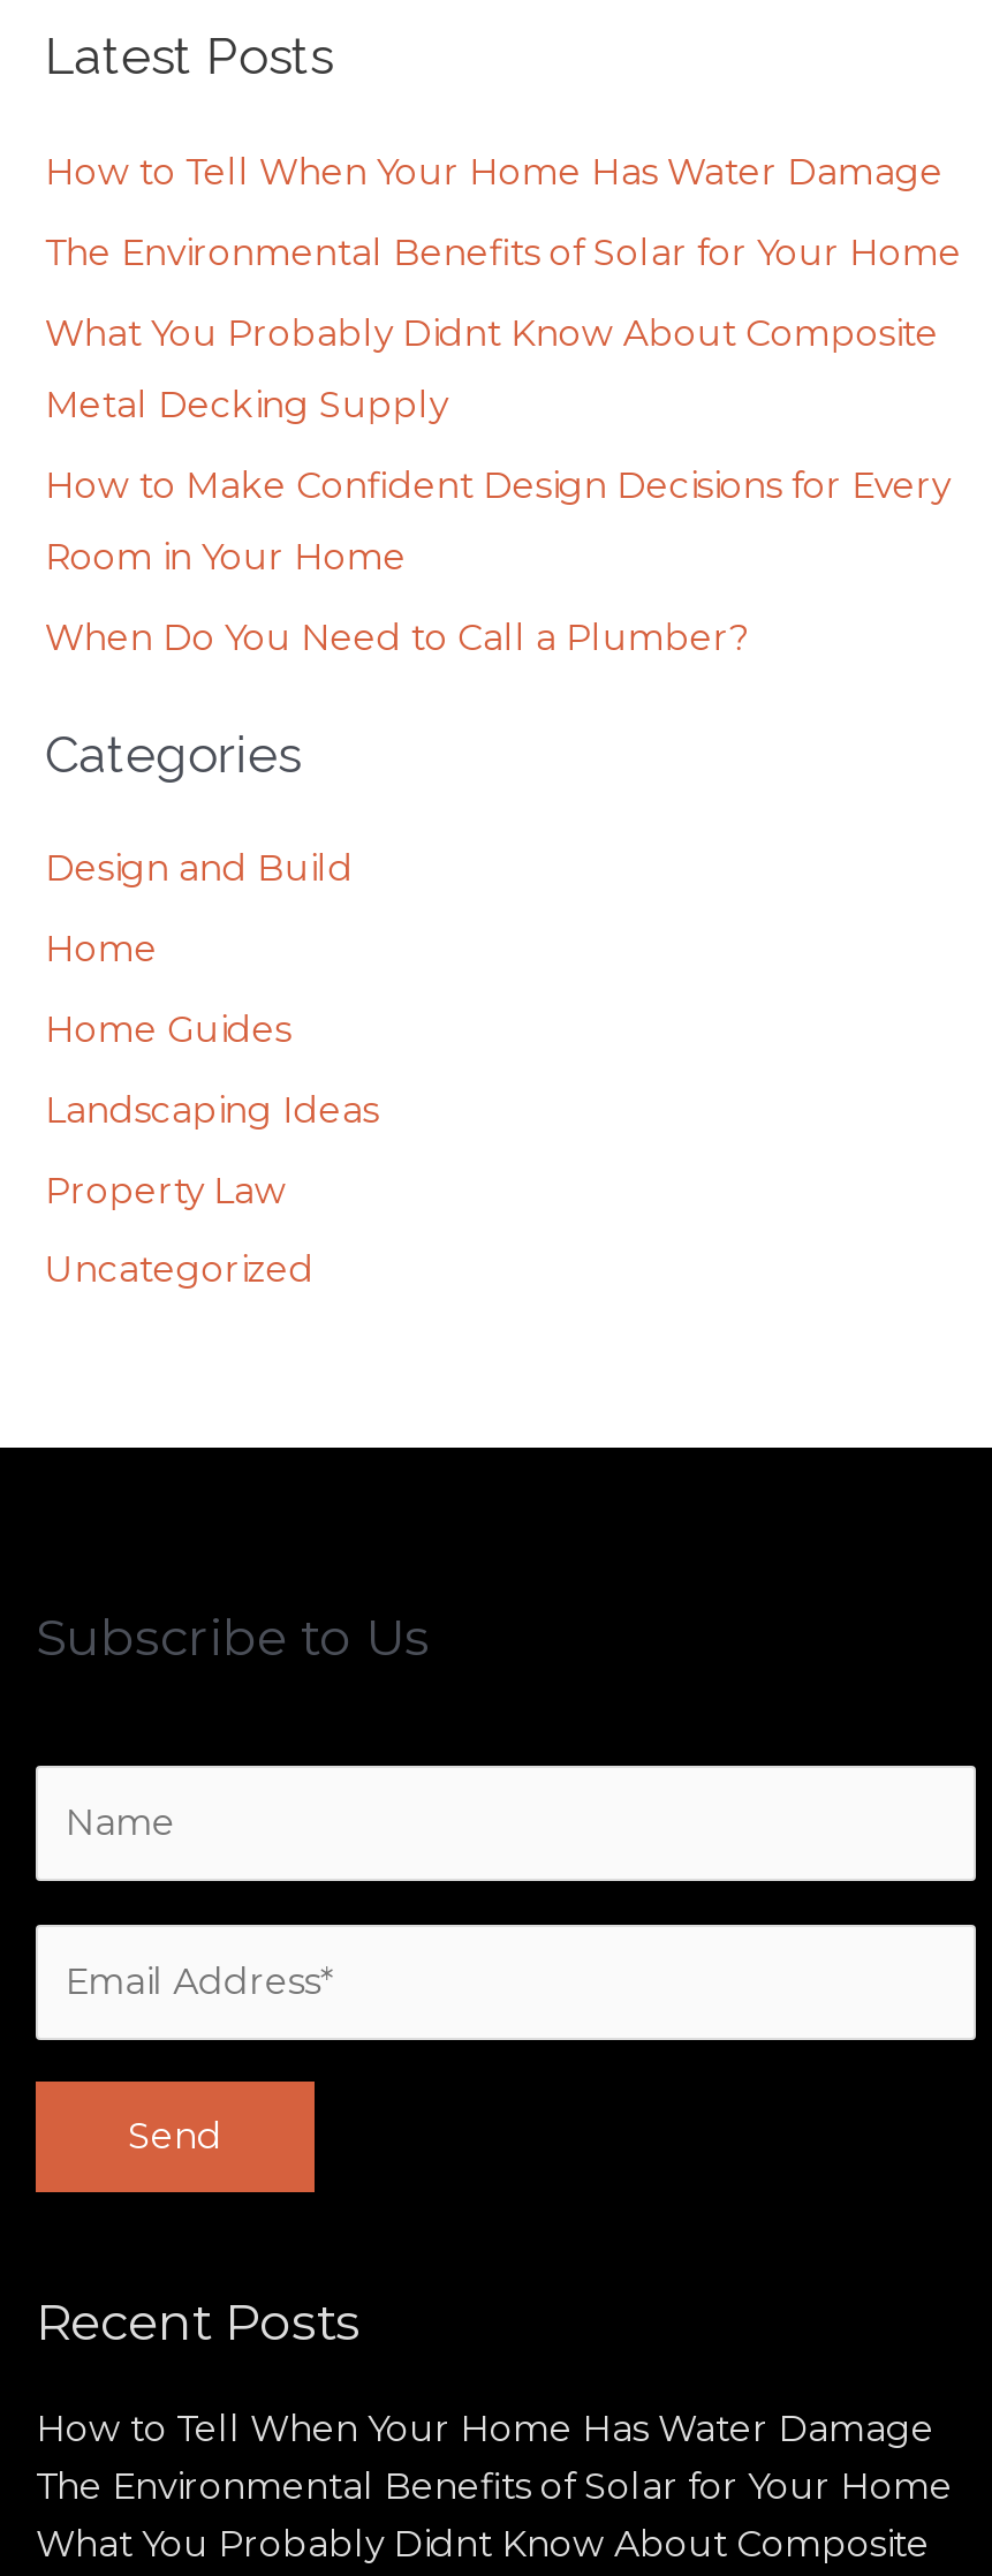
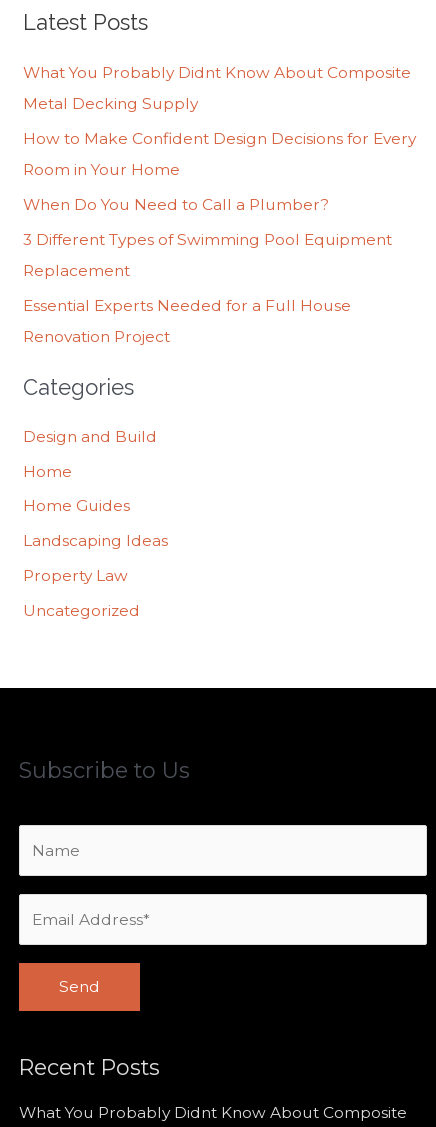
[45,151,962,275] How to Tell When Your Home Has Water Damage | The Environmental Benefits of Solar for Your Home -> none
moved [45,312,950,660] -> [23,63,416,214]: What You Probably Didnt Know About Composite | Metal Decking Supply | How to Make Confident Design Decisions for Every | Room in Your Home | When Do You Need to Call a Plumber?
none -> [23,230,392,346] 3 Different Types of Swimming Pool Equipment | Replacement | Essential Experts Needed for a Full House | Renovation Project
moved [36,725,430,2351] -> [19,374,190,1080]: Categories | Design and Build | Home | ... | Subscribe to Us | Recent Posts
[36,2406,953,2508] How to Tell When Your Home Has Water Damage | The Environmental Benefits of Solar for Your Home -> none

